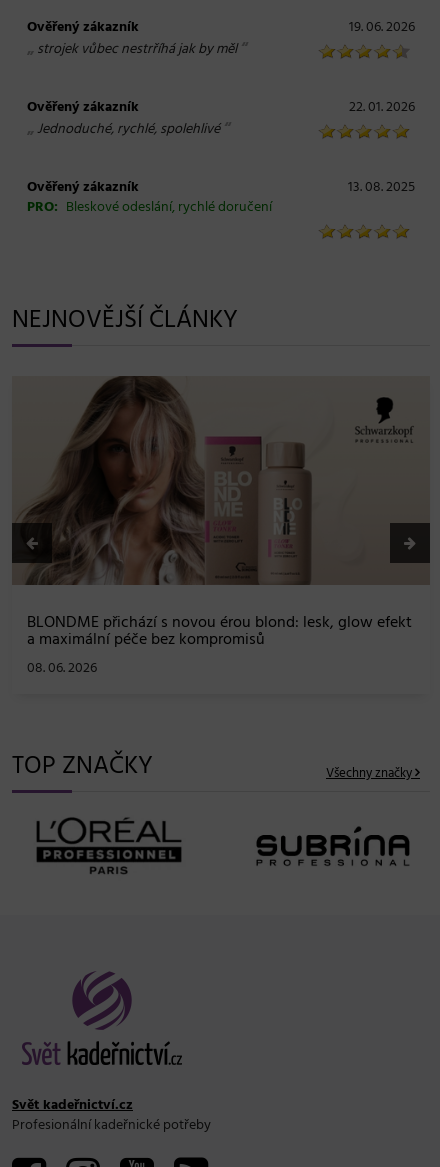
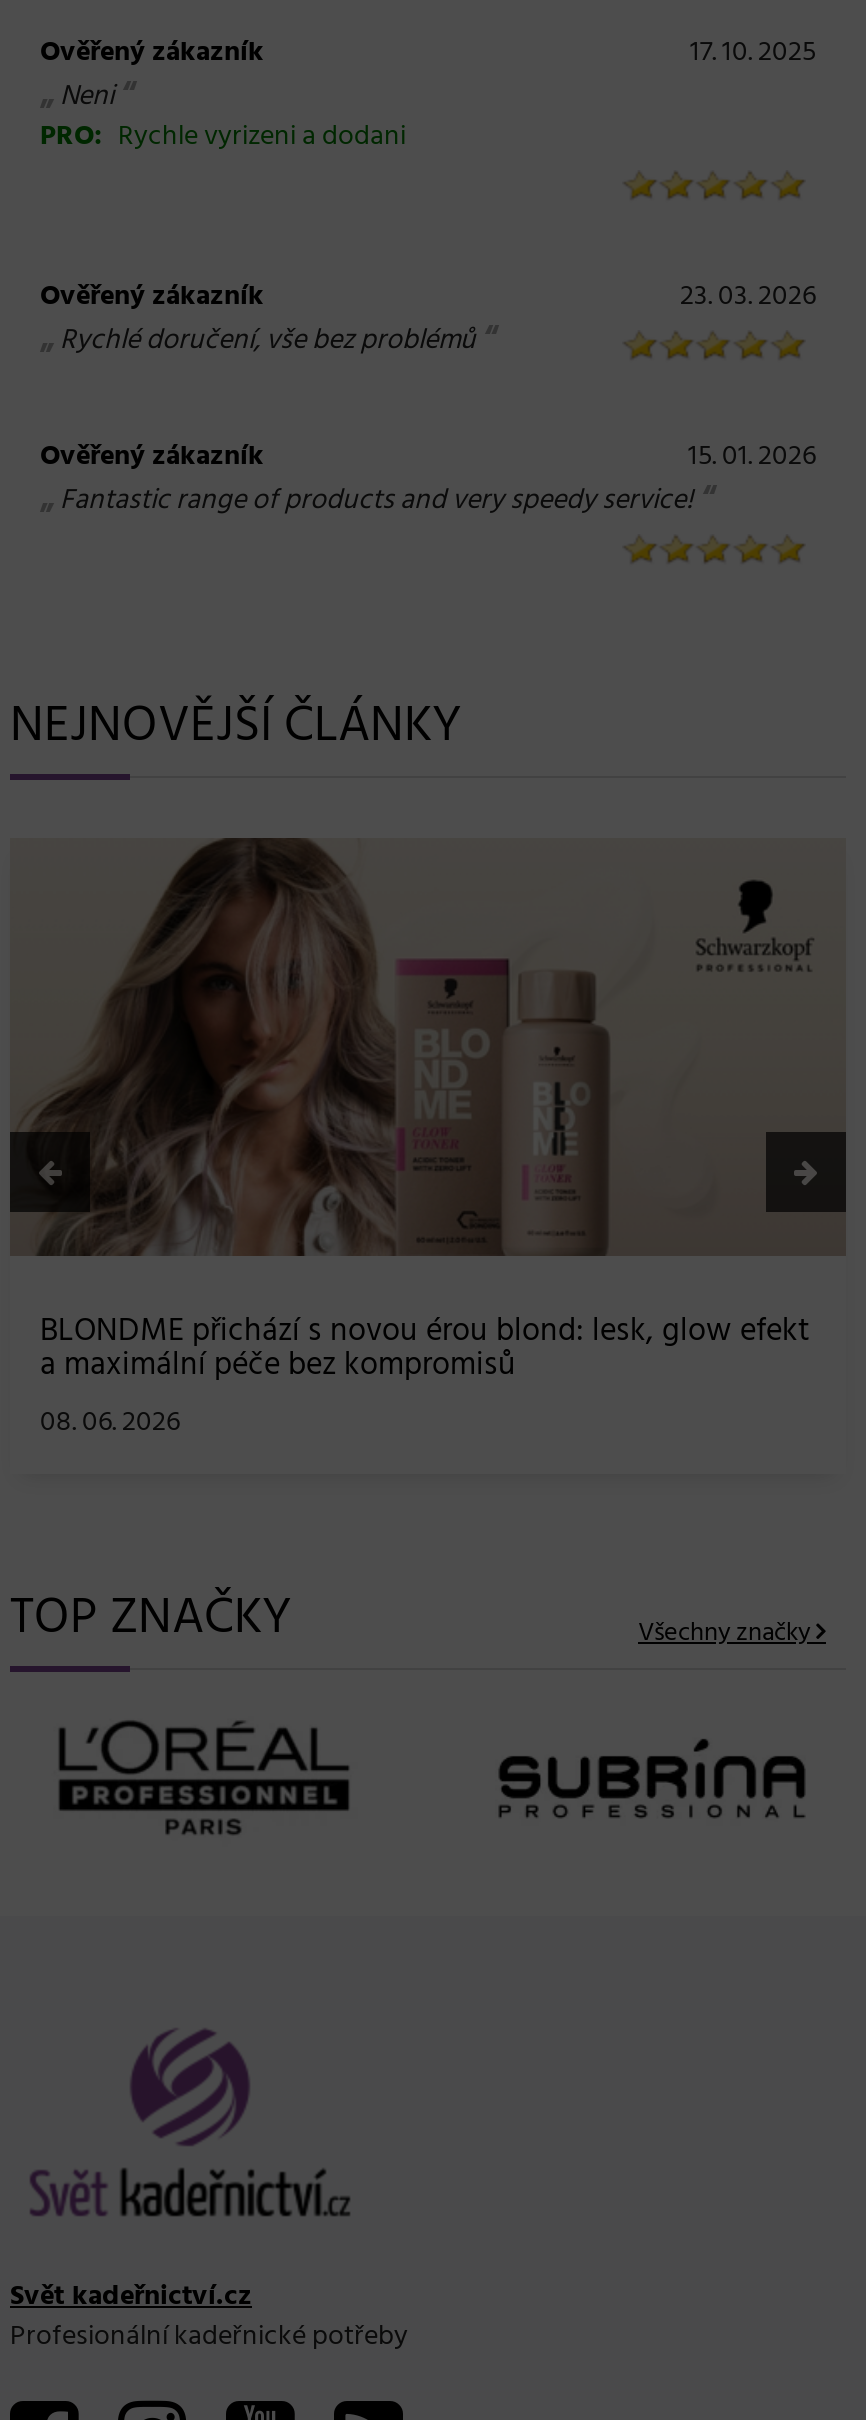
[27,16,415,62] 19. 06. 2026 | „ strojek vůbec nestrříhá jak by měl“ -> [40,31,816,161] 17. 10. 2025 | „ Neni“ | PRO: Rychle vyrizeni a dodani
[27,96,415,142] 22. 01. 2026 | „ Jednoduché, rychlé, spolehlivé “ -> [40,275,816,367] 23. 03. 2026 | „ Rychlé doručení, vše bez problémů “
[27,176,415,219] 13. 08. 2025 | PRO: Bleskové odeslání, rychlé doručení -> [40,435,816,527] 15. 01. 2026 | „ Fantastic range of products and very speedy service! “

